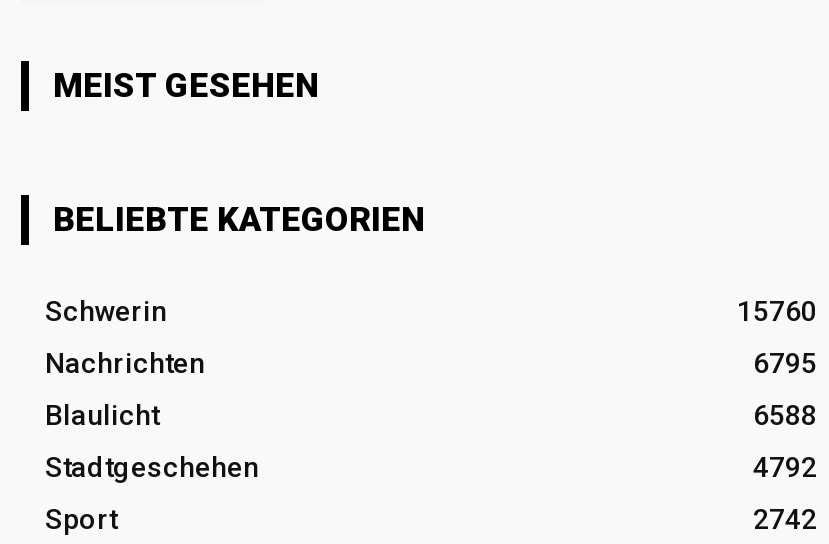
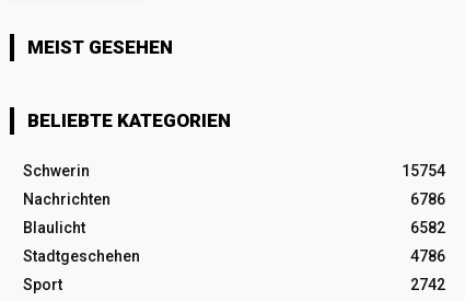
[737,294,817,326] 15760 -> [402,162,445,179] 15754
[753,346,817,378] 6795 -> [410,190,445,208] 6786
[753,398,817,430] 6588 -> [410,219,445,236] 6582
[753,450,817,482] 4792 -> [410,247,445,265] 4786

